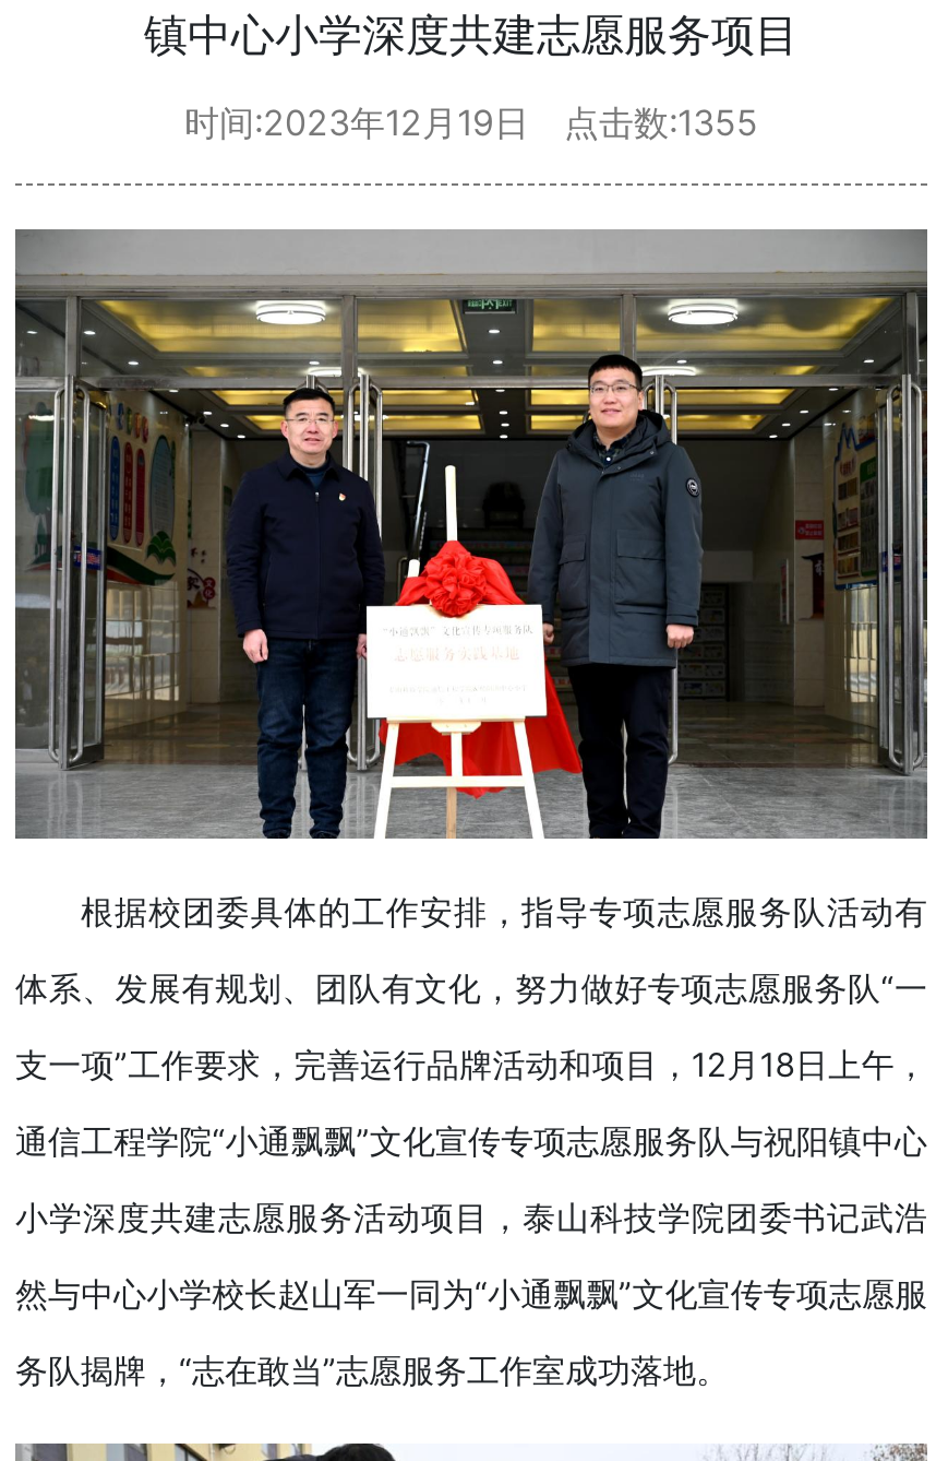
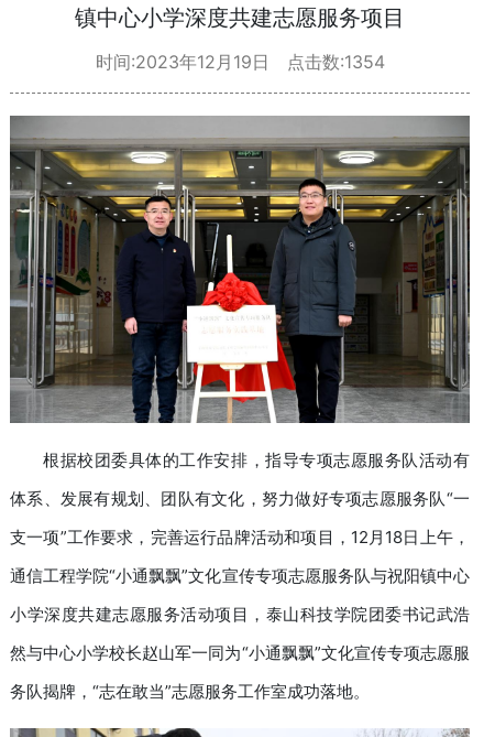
[184,100,758,144] 时间:2023年12月19日 点击数:1355 -> [95,51,384,73] 时间:2023年12月19日 点击数:1354

